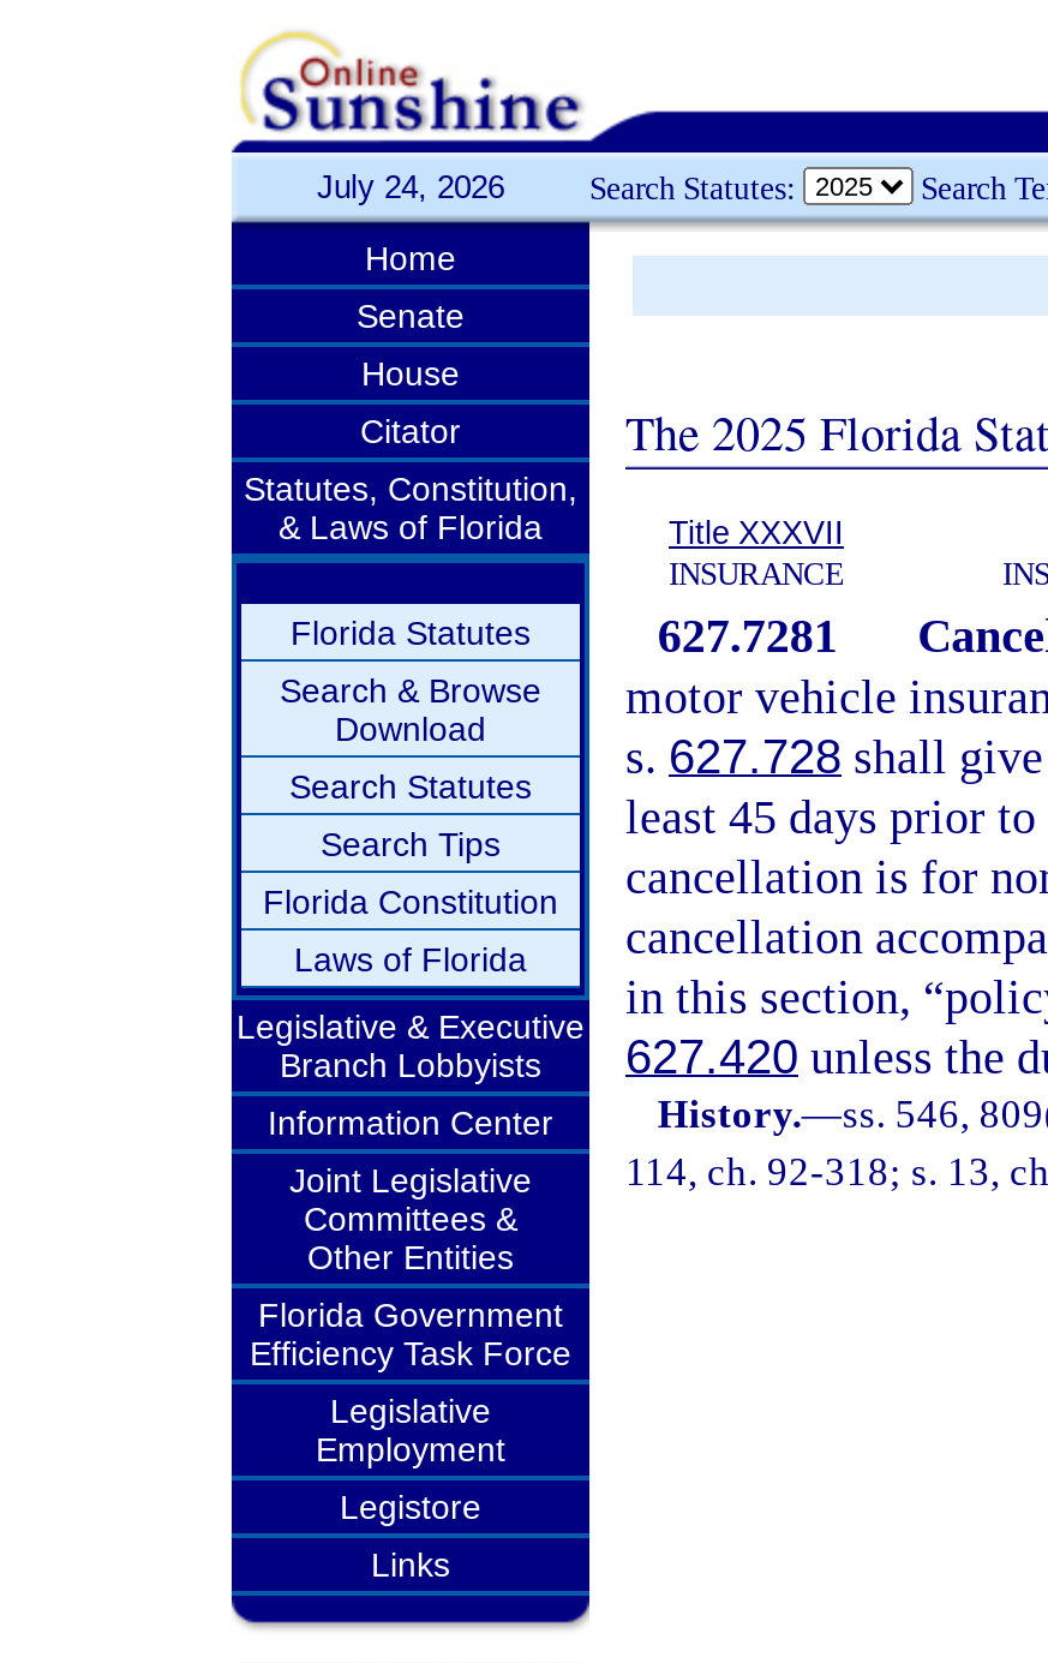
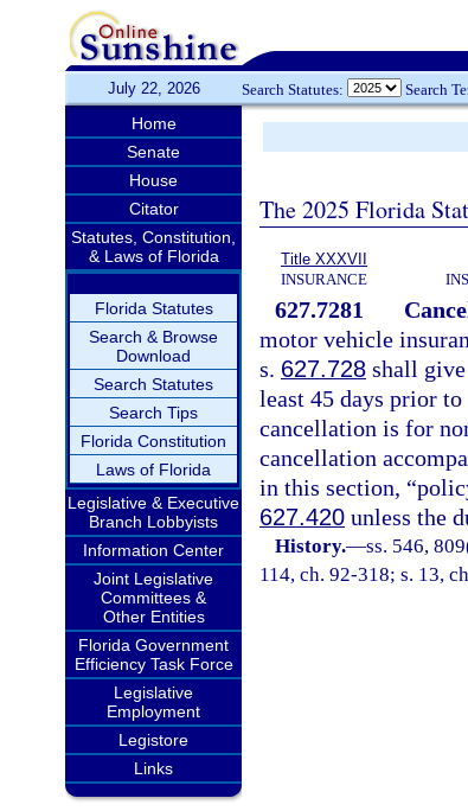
[317,169,504,205] July 24, 2026 -> [107,79,200,97] July 22, 2026

